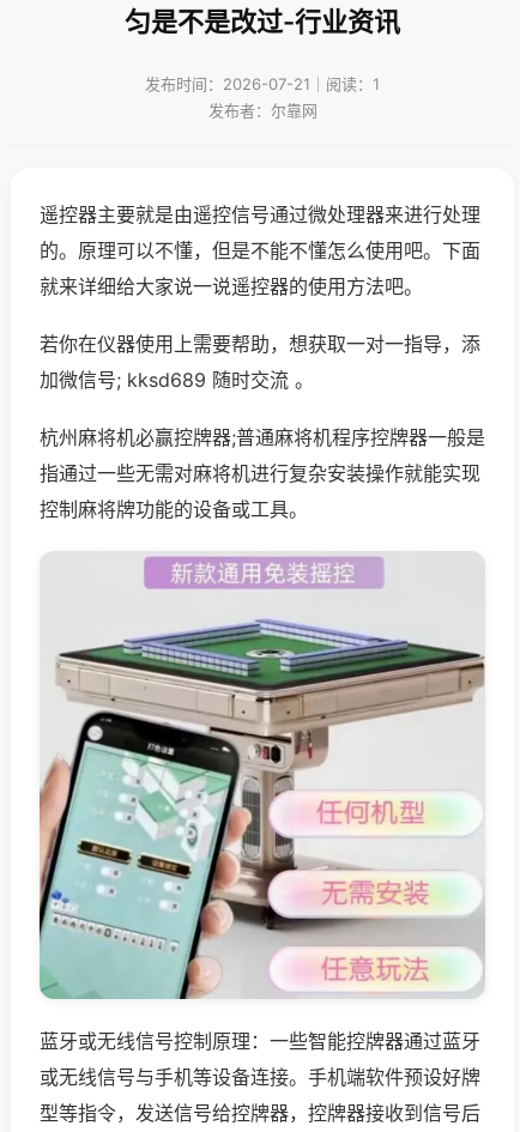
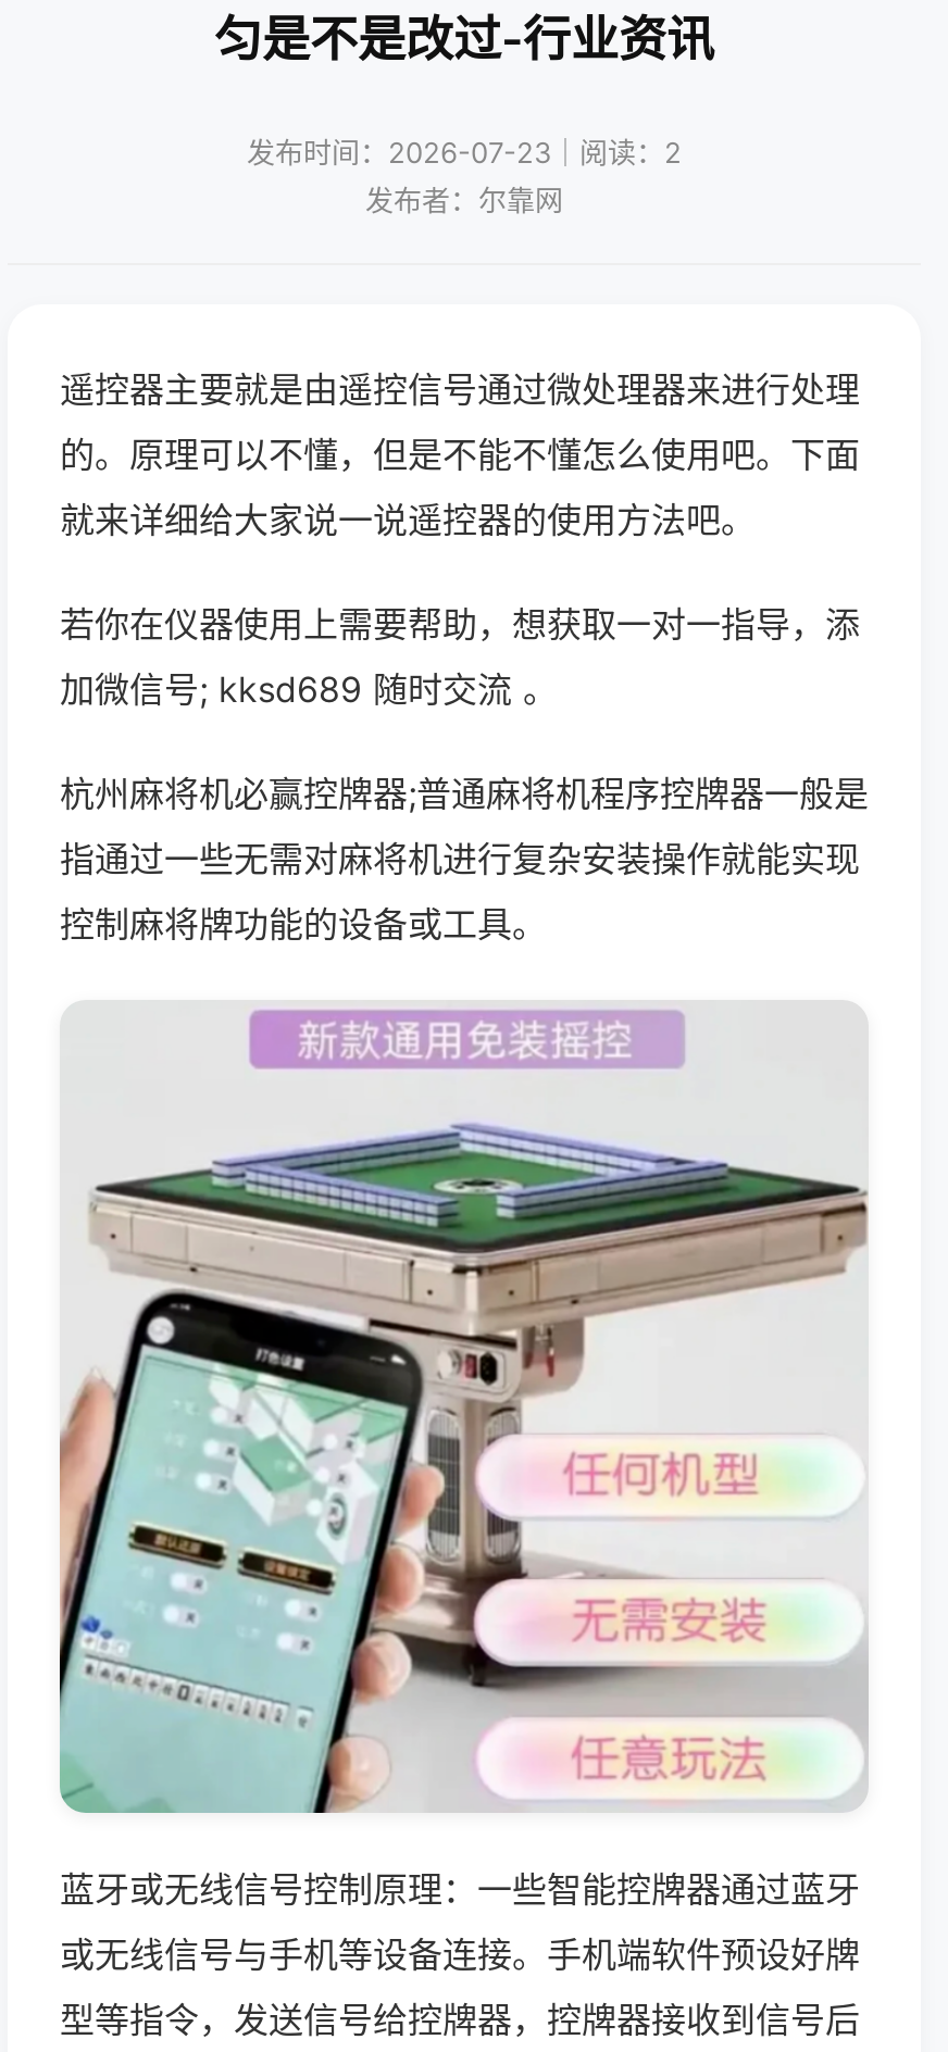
[145,74,380,93] 发布时间：2026-07-21｜阅读：1 -> [247,135,682,170] 发布时间：2026-07-23｜阅读：2

